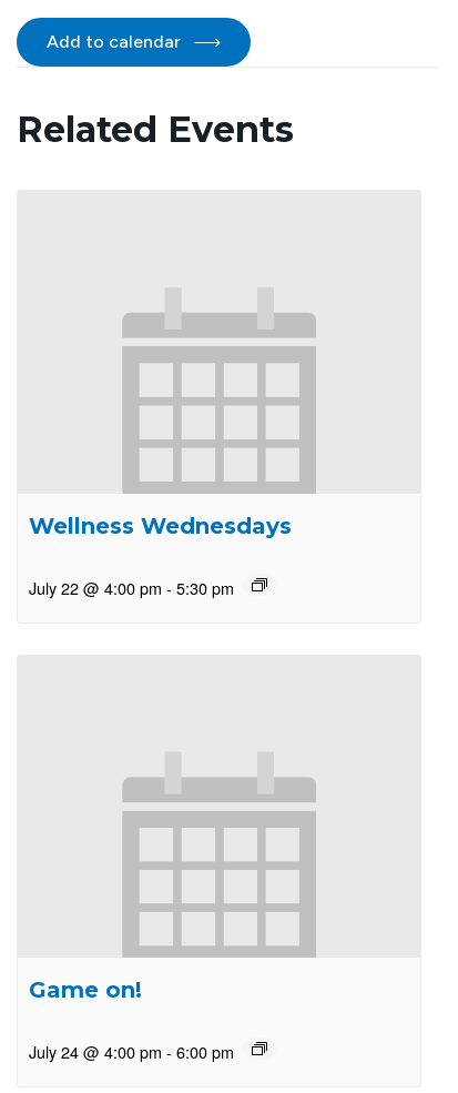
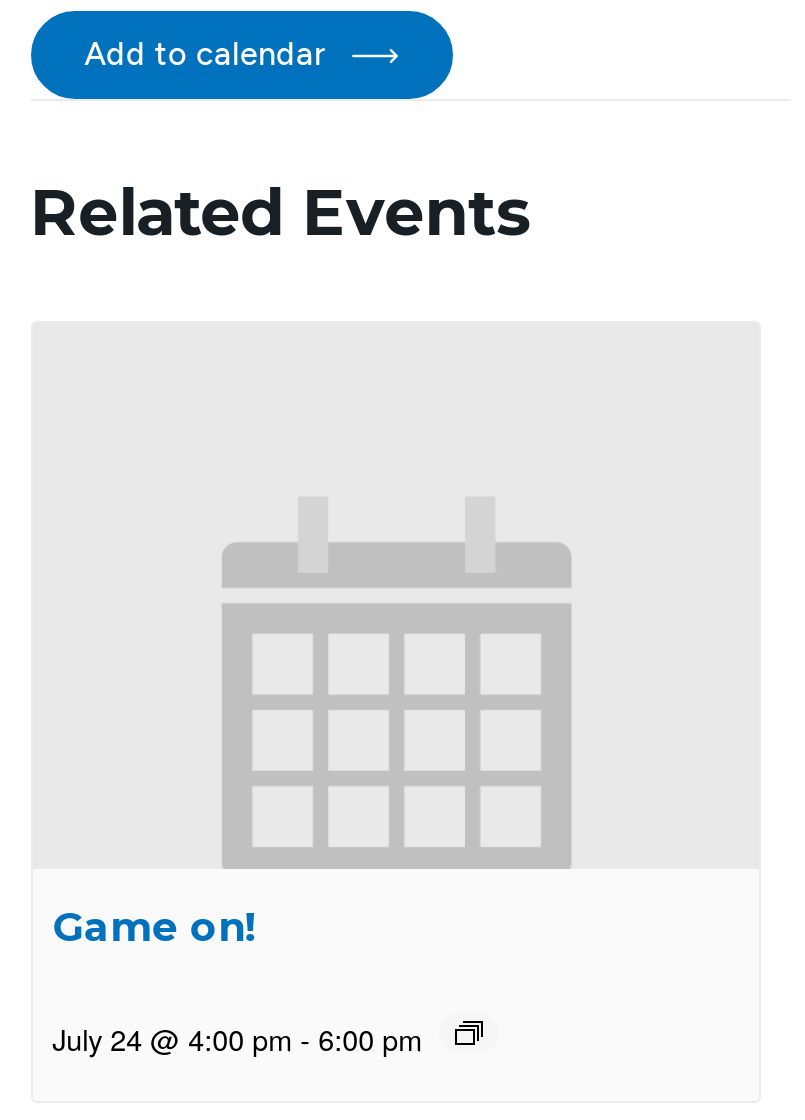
[28,512,291,599] Wellness Wednesdays | July 22 @ 4:00 pm - 5:30 pm -> none

